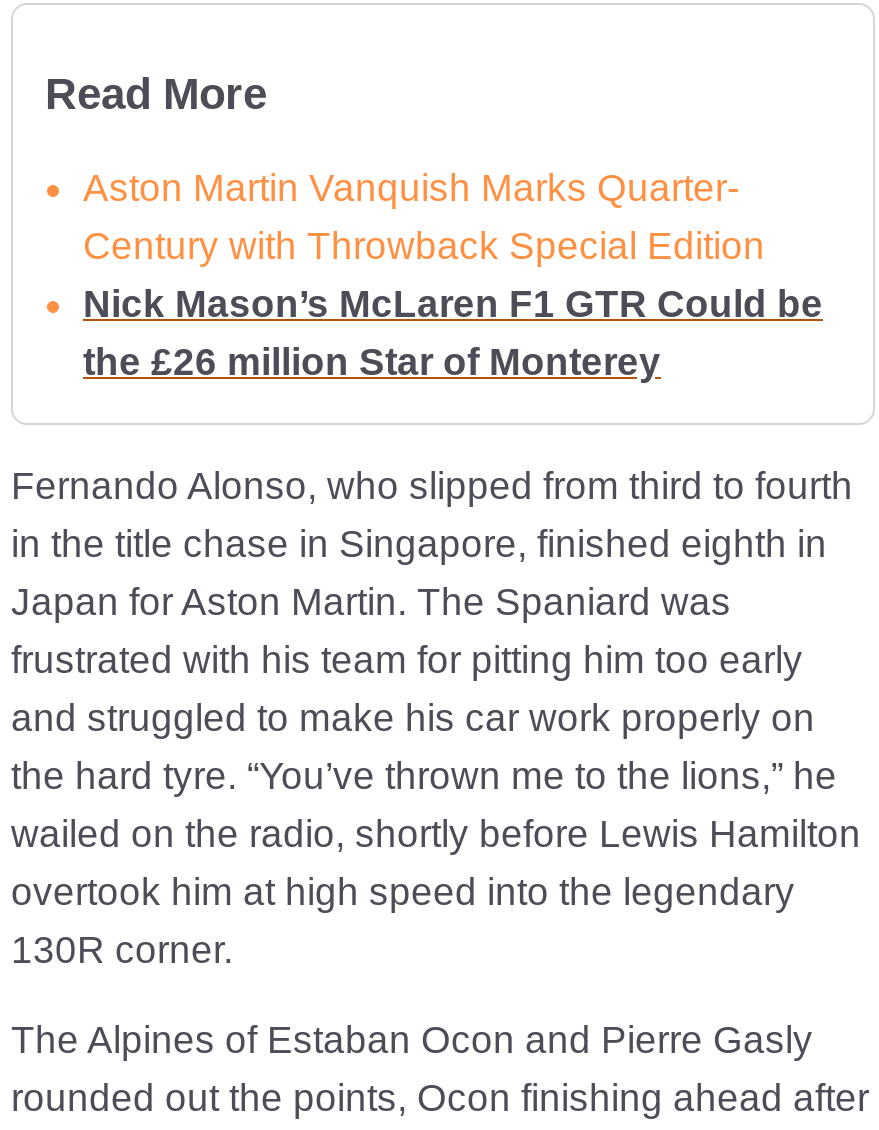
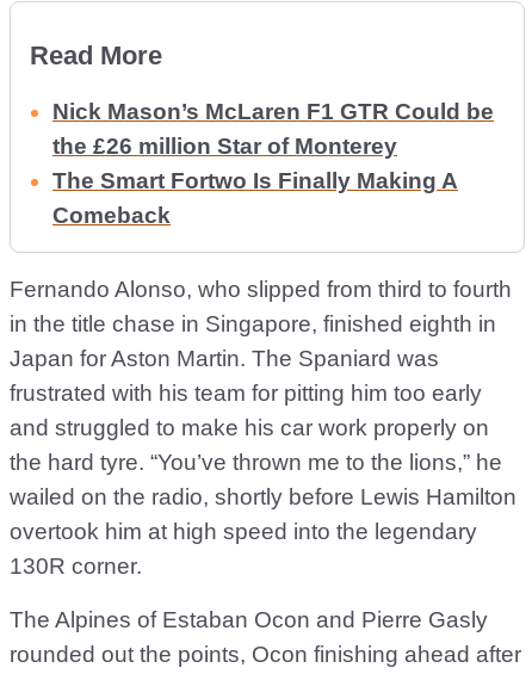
[83,167,765,267] Aston Martin Vanquish Marks Quarter- | Century with Throwback Special Edition -> none
moved [83,283,823,383] -> [52,99,494,159]: Nick Mason’s McLaren F1 GTR Could be | the £26 million Star of Monterey
none -> [52,169,458,228] The Smart Fortwo Is Finally Making A | Comeback

